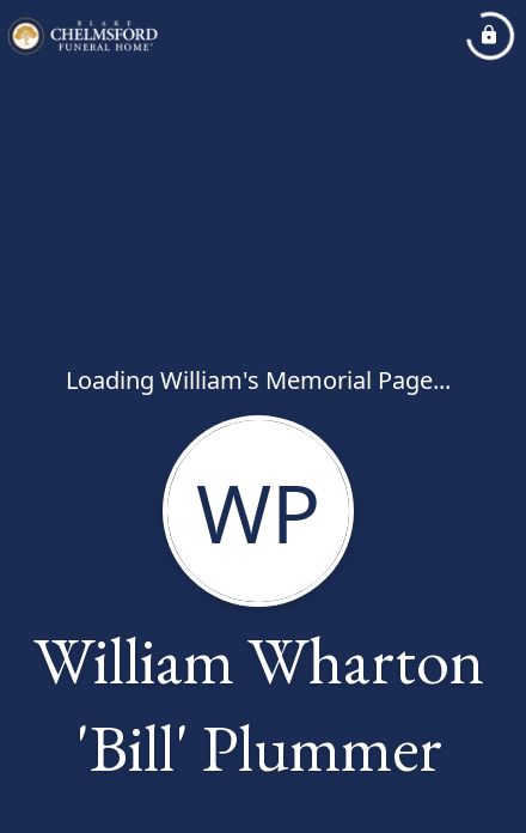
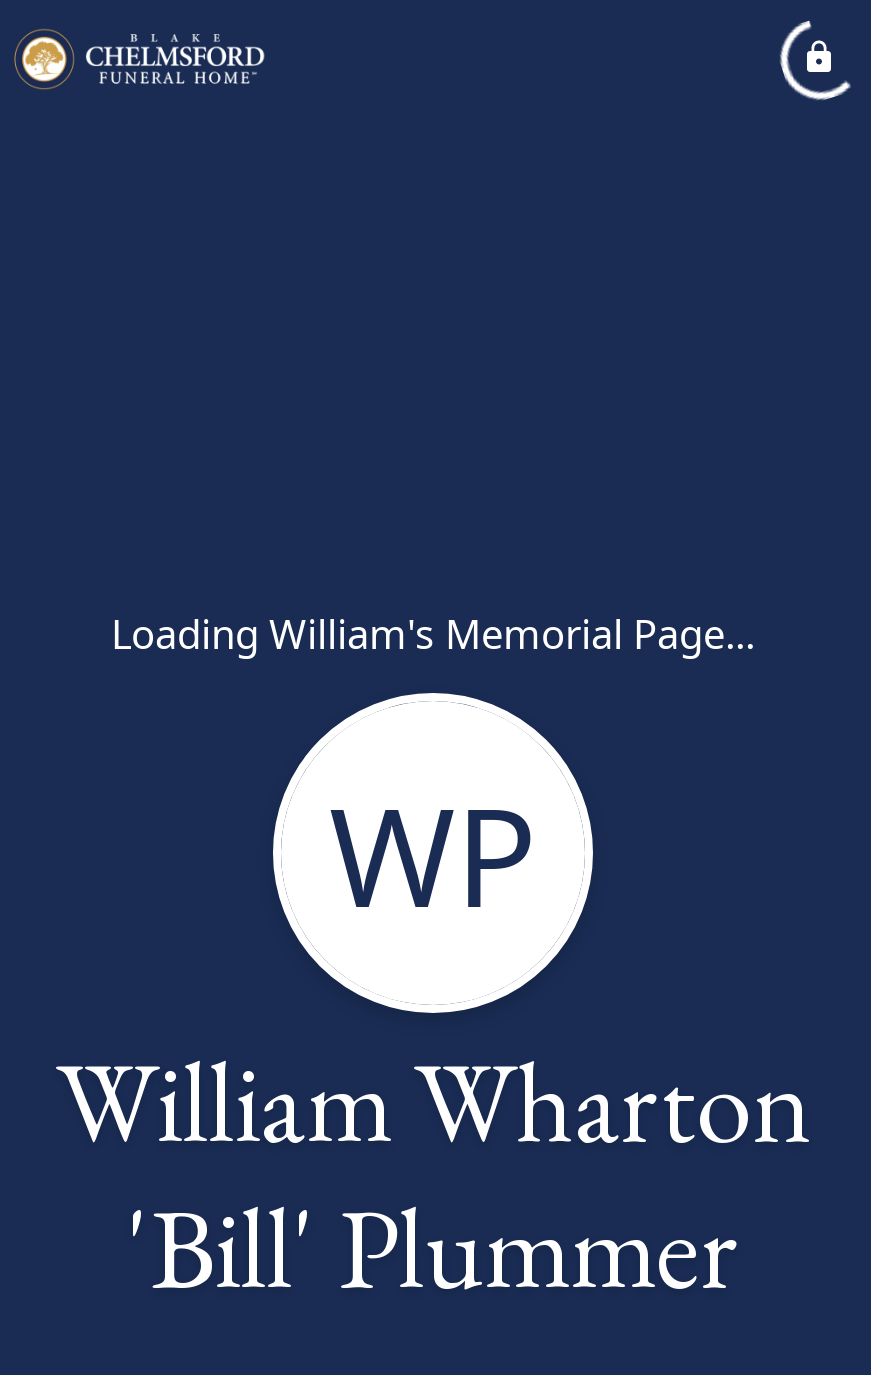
[466,11,515,51] [image] -> [779,19,861,83] [image]

